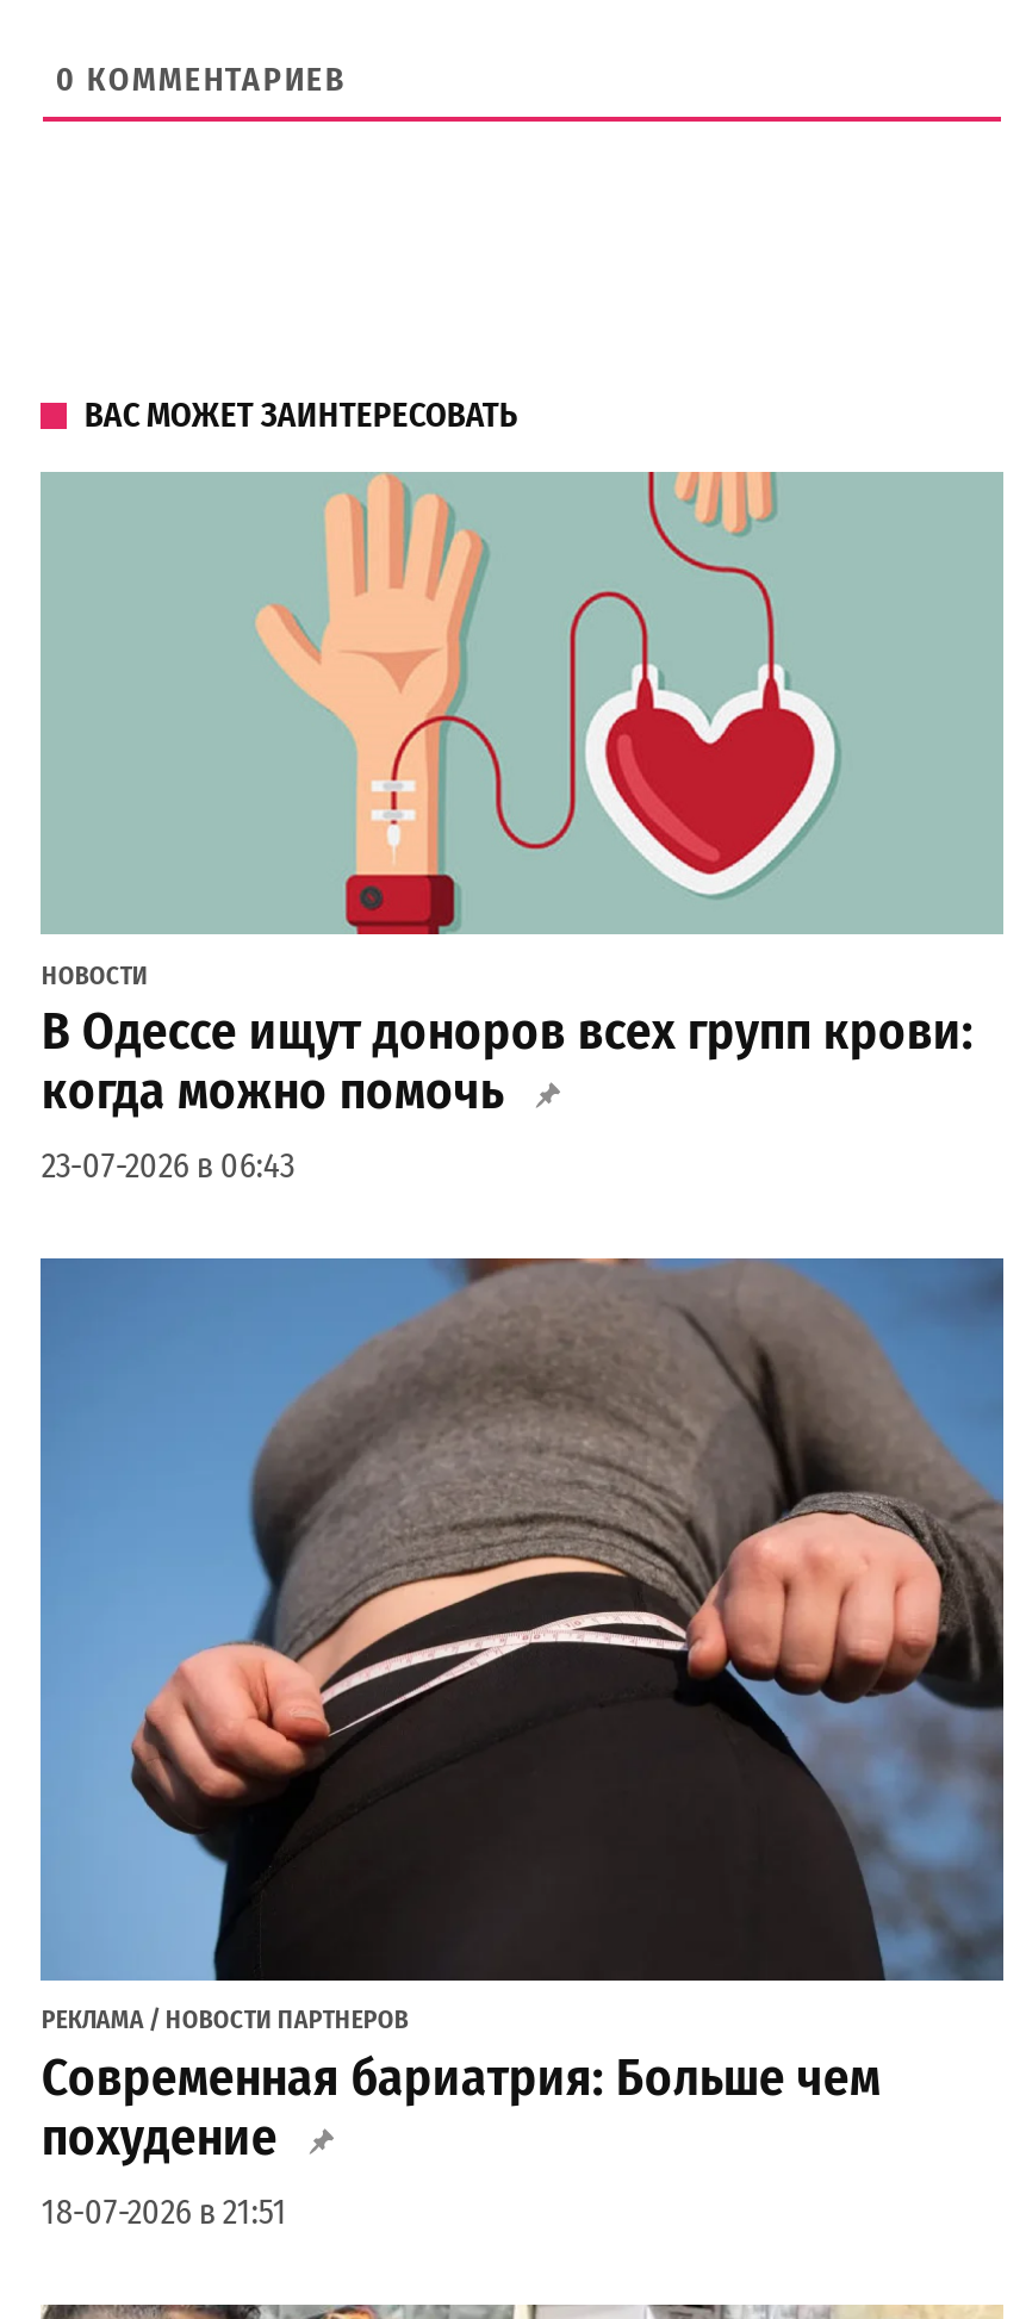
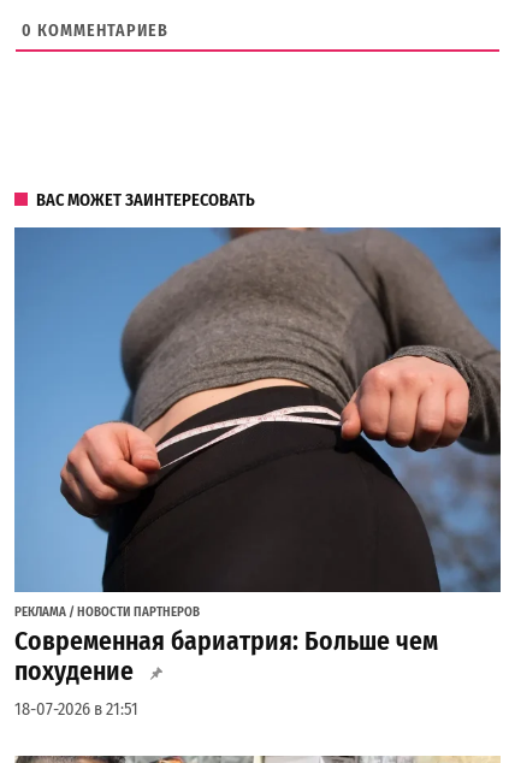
[41,471,1003,1188] [image] | НОВОСТИ | В Одессе ищут доноров всех групп крови: | когда можно помочь | 23-07-2026 в 06:43 -> none

